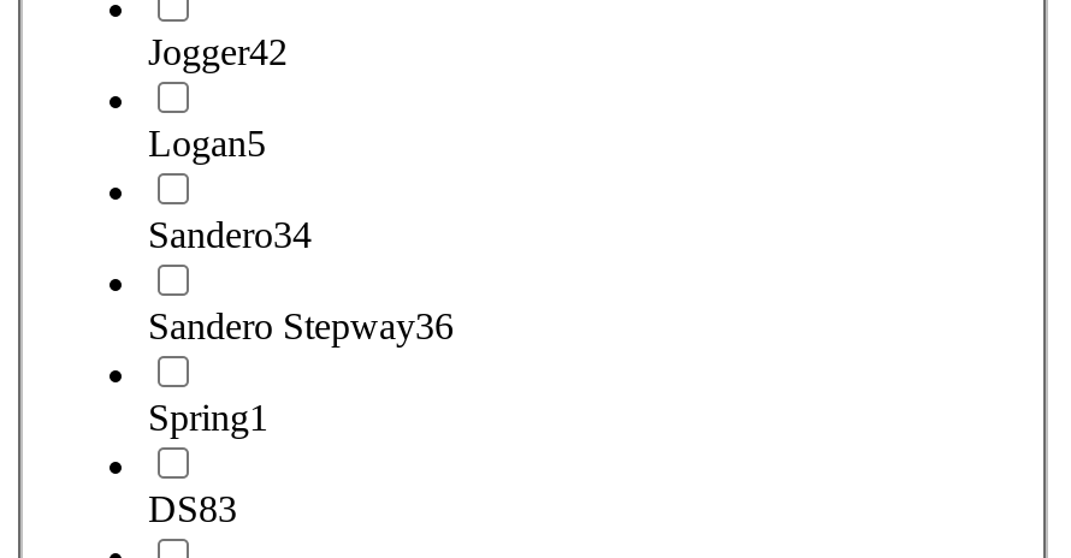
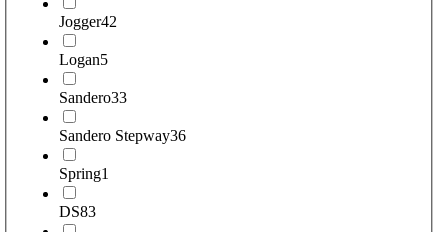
[148,213,312,254] Sandero34 -> [59,89,127,106] Sandero33

